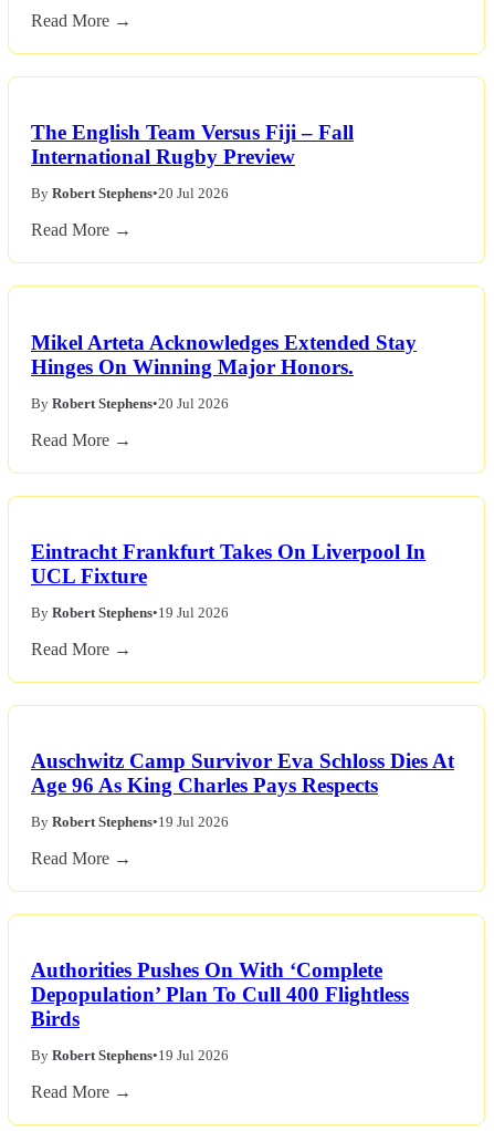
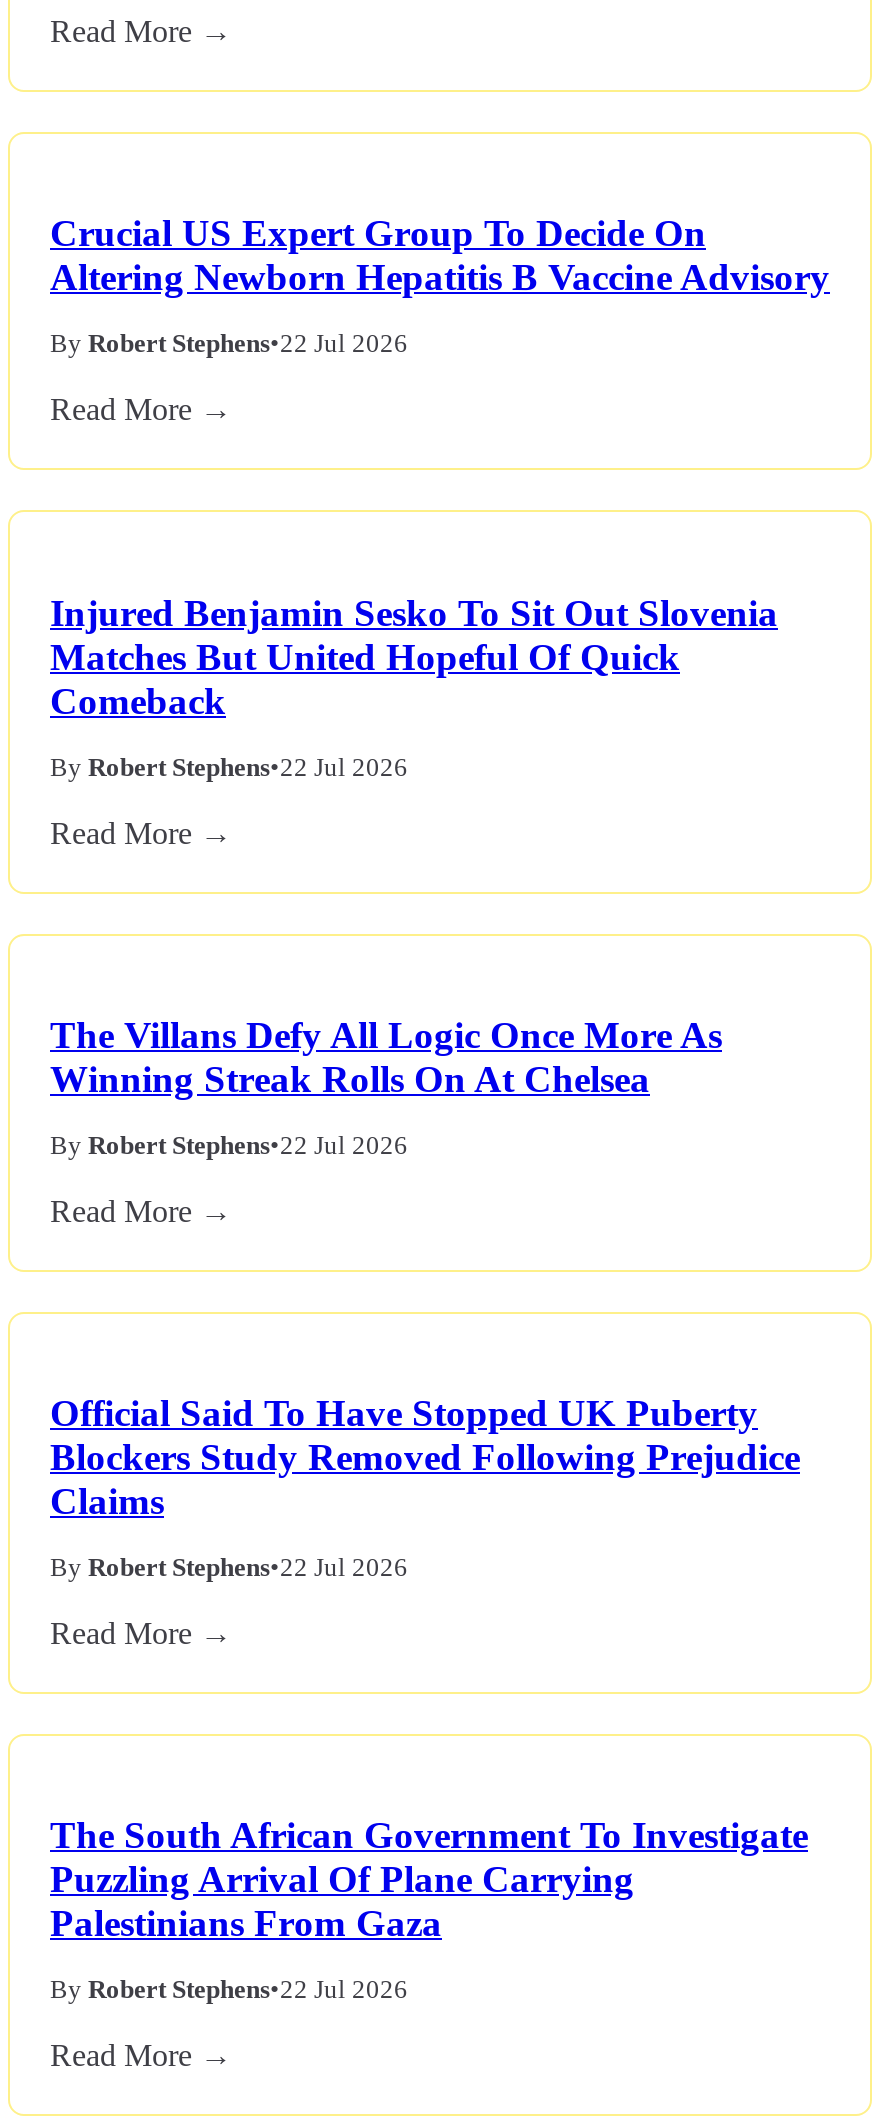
[31,121,354,169] The English Team Versus Fiji – Fall | International Rugby Preview -> [50,213,830,299] Crucial US Expert Group To Decide On | Altering Newborn Hepatitis B Vaccine Advisory
[31,186,229,202] By Robert Stephens•20 Jul 2026 -> [50,331,408,359] By Robert Stephens•22 Jul 2026
[31,330,417,378] Mikel Arteta Acknowledges Extended Stay | Hinges On Winning Major Honors. -> [50,591,778,721] Injured Benjamin Sesko To Sit Out Slovenia | Matches But United Hopeful Of Quick | Comeback
[31,396,229,411] By Robert Stephens•20 Jul 2026 -> [50,753,408,781] By Robert Stephens•22 Jul 2026
[31,540,425,587] Eintracht Frankfurt Takes On Liverpool In | UCL Fixture -> [50,1013,722,1099] The Villans Defy All Logic Once More As | Winning Streak Rolls On At Chelsea
[31,605,229,621] By Robert Stephens•19 Jul 2026 -> [50,1131,408,1159] By Robert Stephens•22 Jul 2026
[31,749,454,797] Auschwitz Camp Survivor Eva Schloss Dies At | Age 96 As King Charles Pays Respects -> [50,1392,800,1522] Official Said To Have Stopped UK Puberty | Blockers Study Removed Following Prejudice | Claims
[31,814,229,830] By Robert Stephens•19 Jul 2026 -> [50,1554,408,1582] By Robert Stephens•22 Jul 2026
[31,958,409,1030] Authorities Pushes On With ‘Complete | Depopulation’ Plan To Cull 400 Flightless | Birds -> [50,1814,808,1944] The South African Government To Investigate | Puzzling Arrival Of Plane Carrying | Palestinians From Gaza
[31,1048,229,1064] By Robert Stephens•19 Jul 2026 -> [50,1976,408,2004] By Robert Stephens•22 Jul 2026

